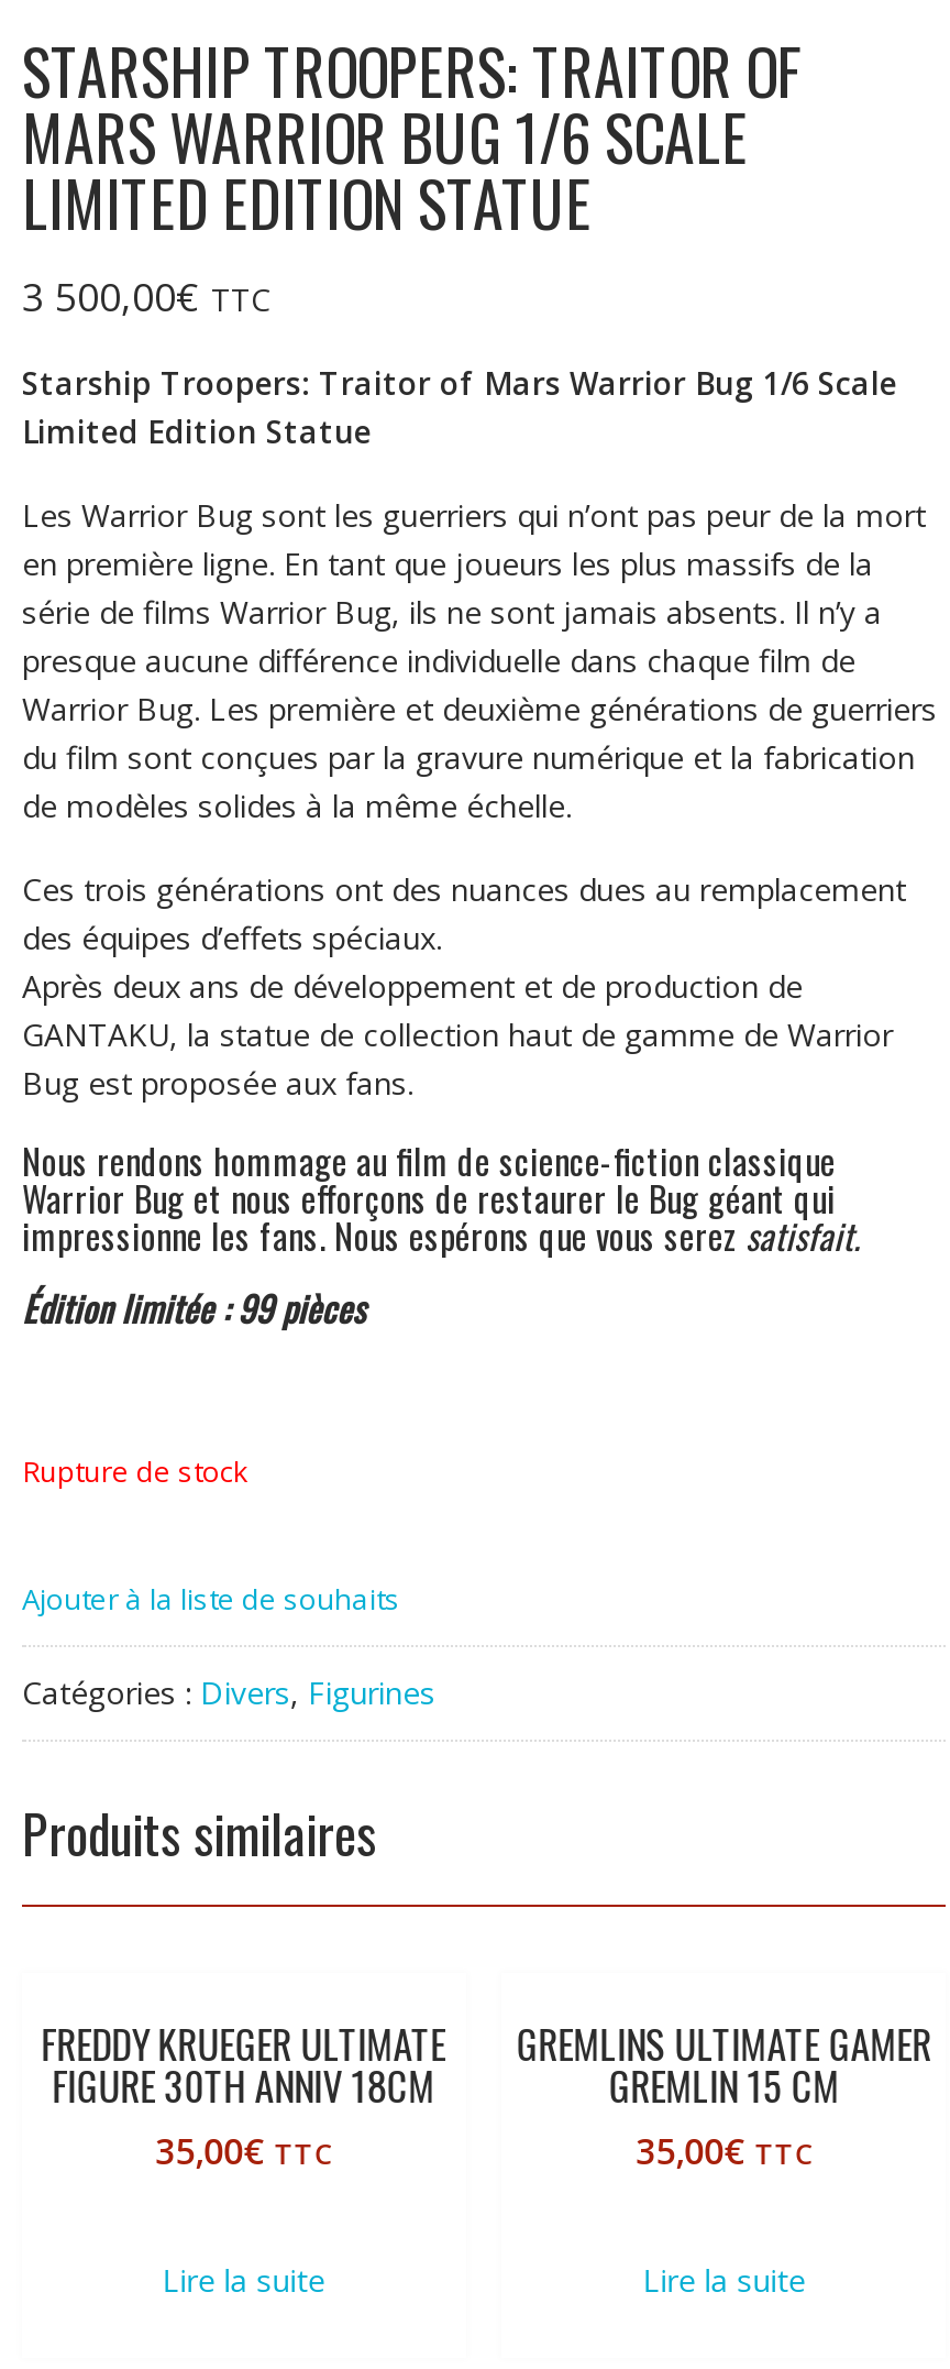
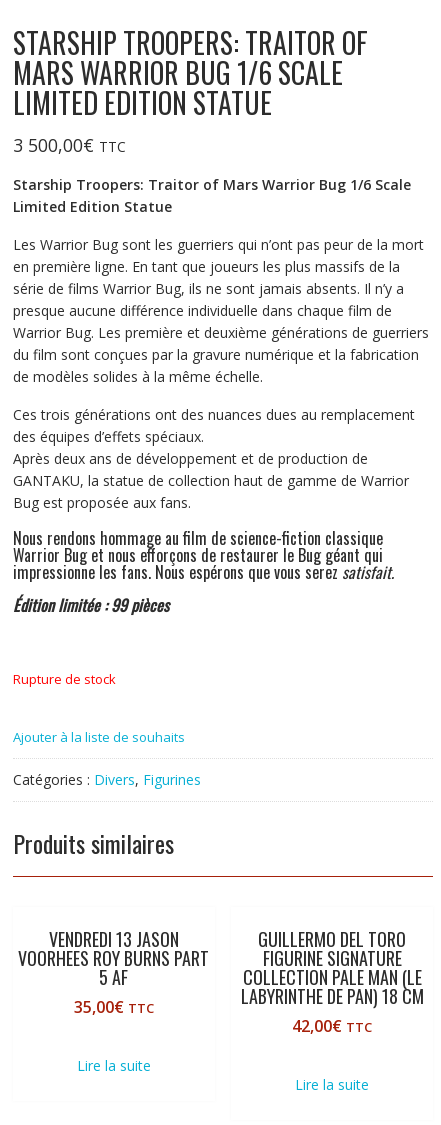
[41,2014,446,2113] FREDDY KRUEGER ULTIMATE | FIGURE 30TH ANNIV 18CM -> [18,926,209,990] VENDREDI 13 JASON | VOORHEES ROY BURNS PART | 5 AF
[516,2014,932,2175] GREMLINS ULTIMATE GAMER | GREMLIN 15 CM | 35,00€ TTC -> [241,926,424,1037] GUILLERMO DEL TORO | FIGURINE SIGNATURE | COLLECTION PALE MAN (LE | LABYRINTHE DE PAN) 18 CM | 42,00€ TTC

